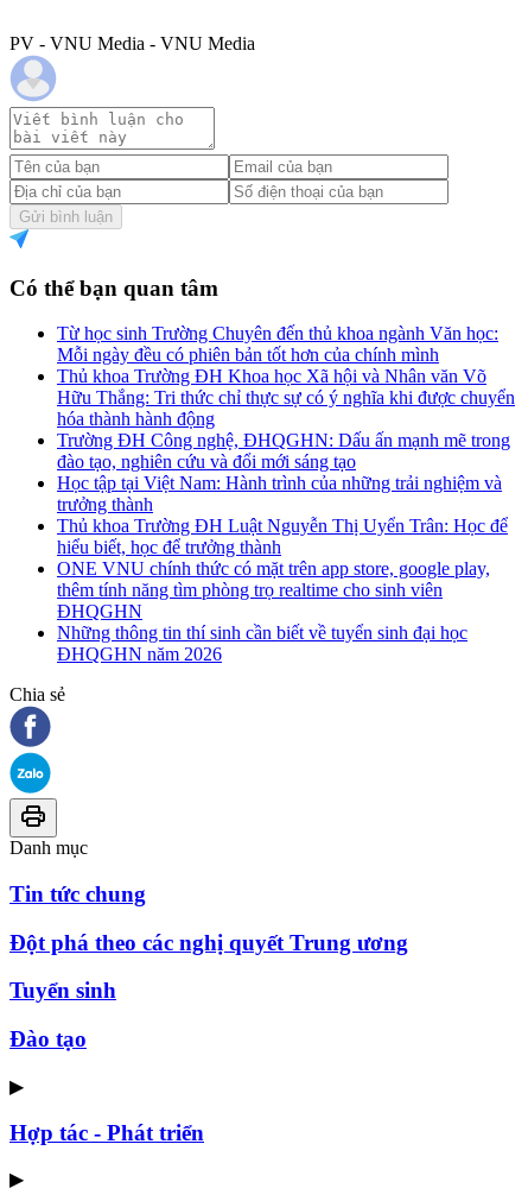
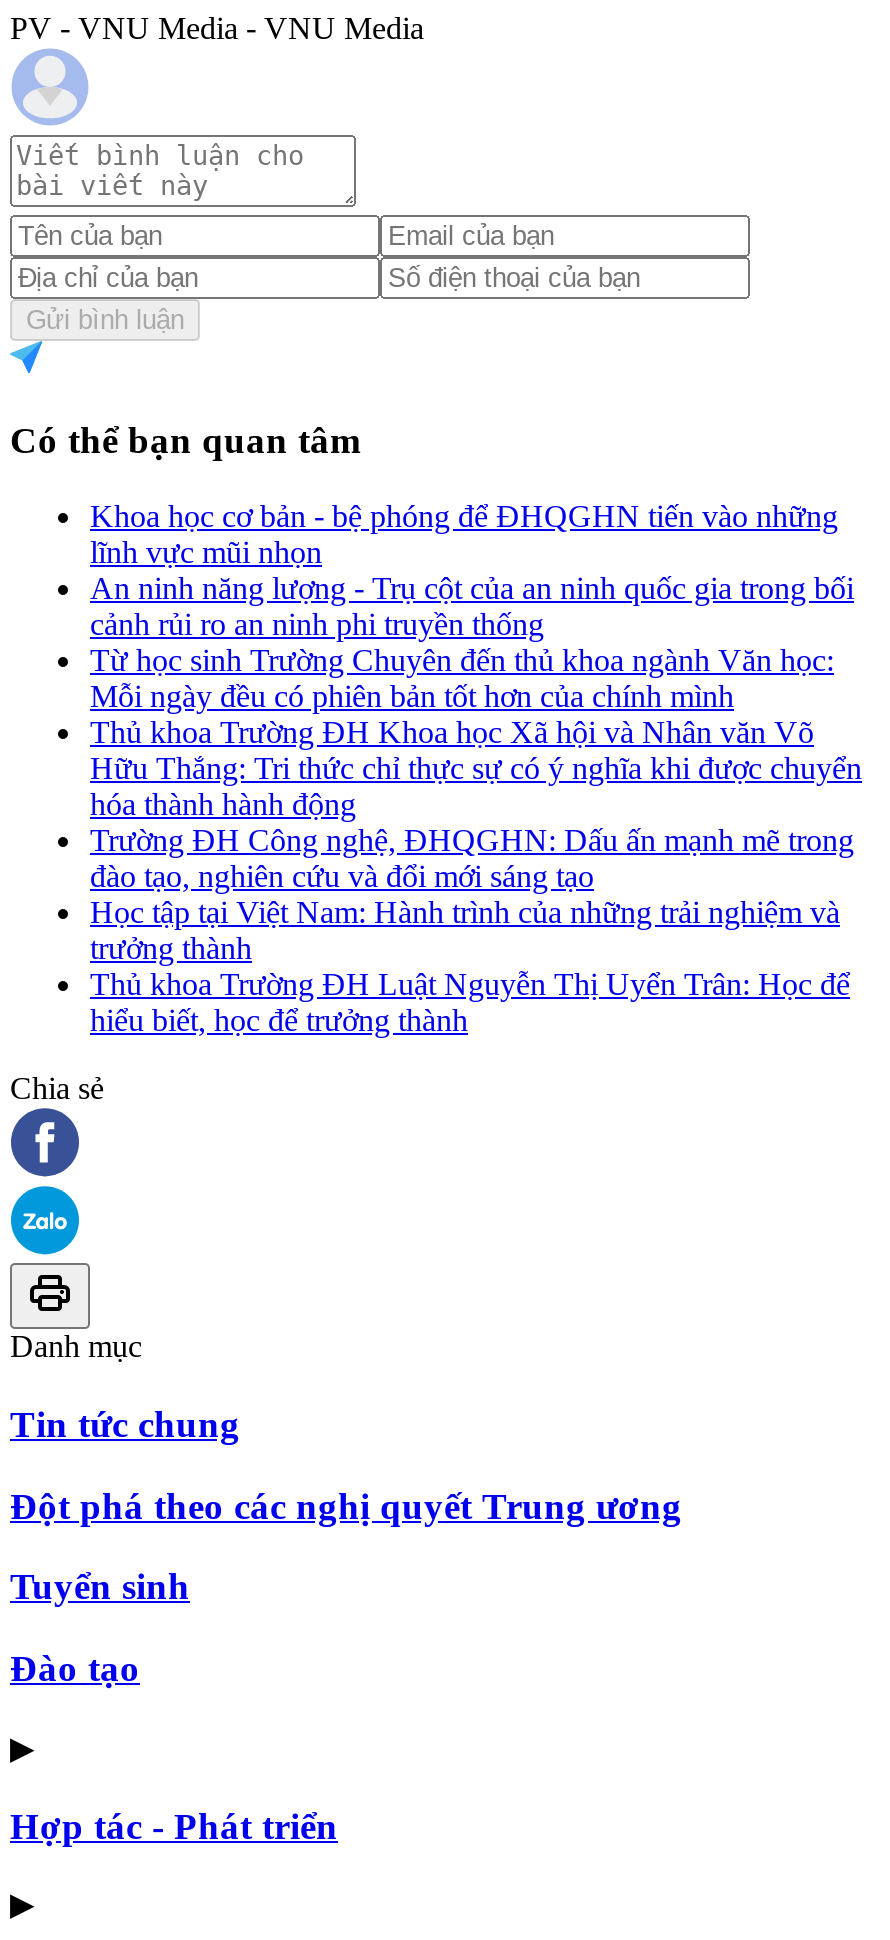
none -> [90,499,854,641] Khoa học cơ bản - bệ phóng để ĐHQGHN tiến vào những | lĩnh vực mũi nhọn | An ninh năng lượng - Trụ cột của an ninh quốc gia trong bối | cảnh rủi ro an ninh phi truyền thống
moved [57,323,515,557] -> [90,643,862,1037]: Từ học sinh Trường Chuyên đến thủ khoa ngành Văn học: | Mỗi ngày đều có phiên bản tốt hơn của chính mình | Thủ khoa Trường ĐH Khoa học Xã hội và Nhân văn Võ | ... | Thủ khoa Trường ĐH Luật Nguyễn Thị Uyển Trân: Học để | hiểu biết, học để trưởng thành
[57,559,490,664] ONE VNU chính thức có mặt trên app store, google play, | thêm tính năng tìm phòng trọ realtime cho sinh viên | ĐHQGHN | Những thông tin thí sinh cần biết về tuyển sinh đại học | ĐHQGHN năm 2026 -> none

